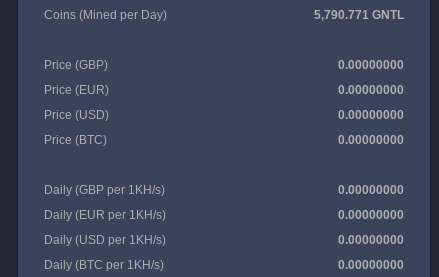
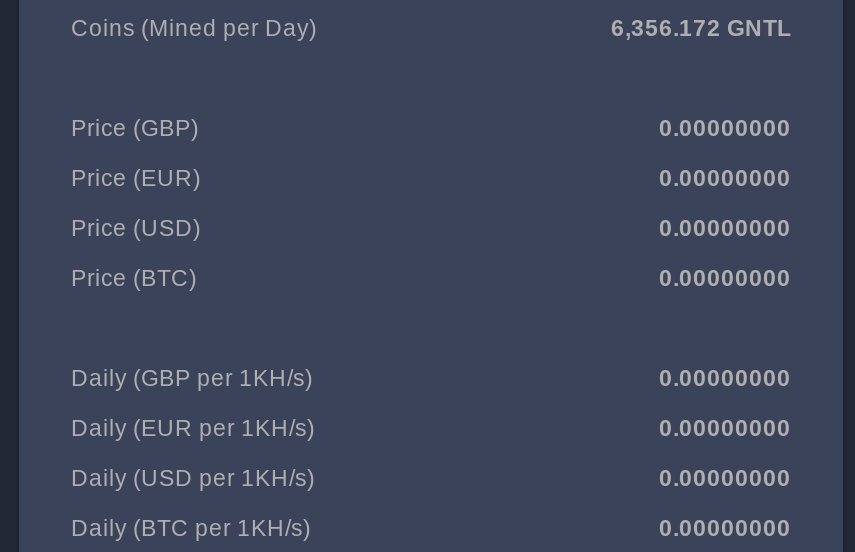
[314,8,404,20] 5,790.771 GNTL -> [611,15,791,39] 6,356.172 GNTL

